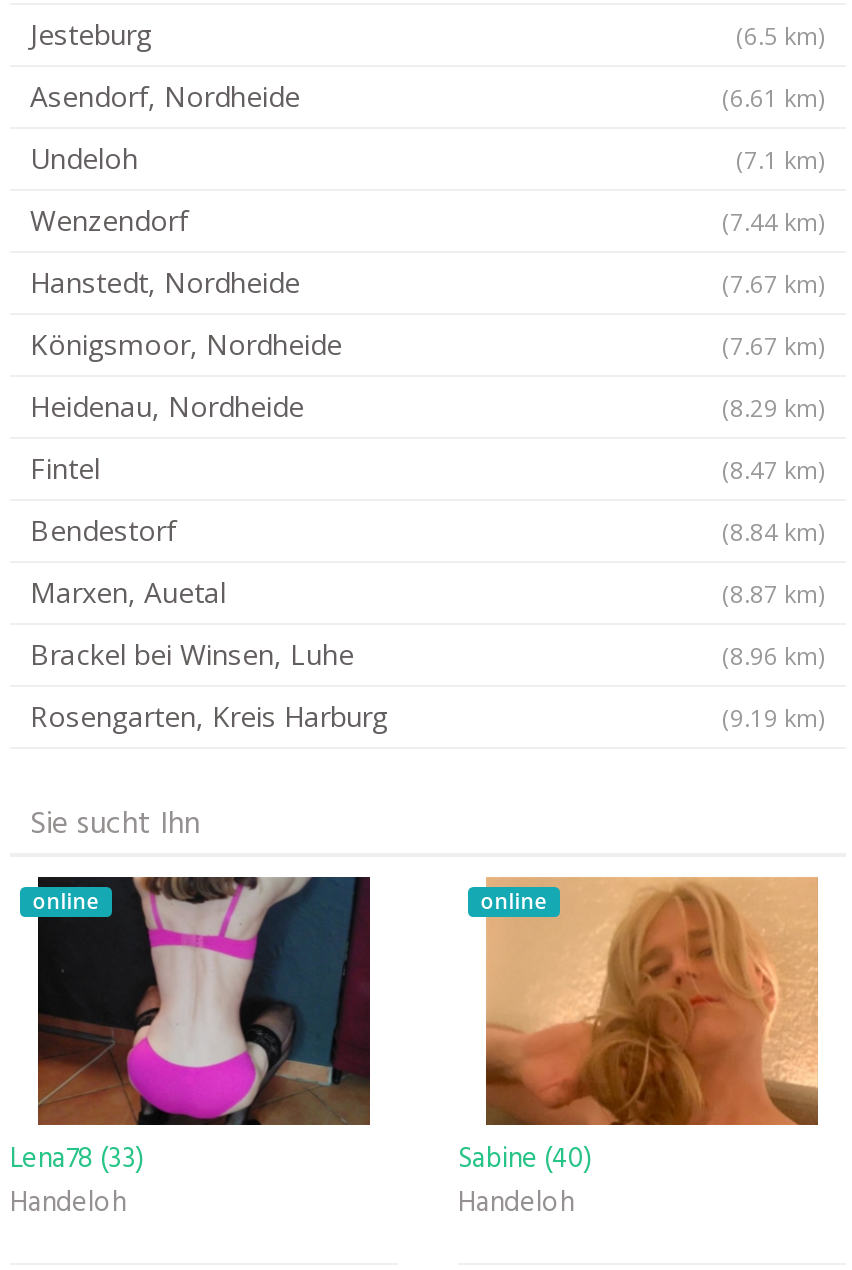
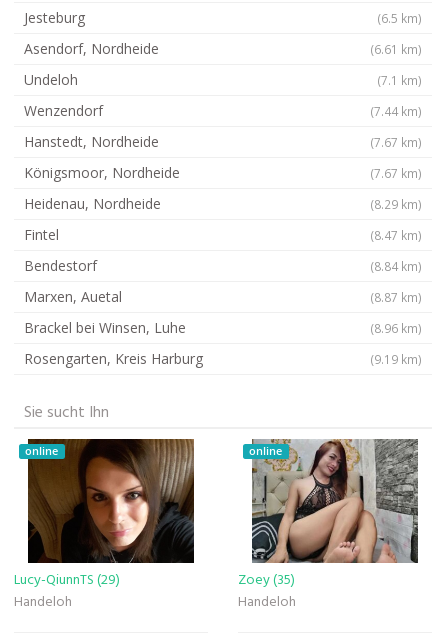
[10,875,370,1182] [image] | Lena78 (33) -> [14,439,194,591] [image] | Lucy-QiunnTS (29)
[458,875,820,1182] [image] | Sabine (40) -> [238,438,419,591] [image] | Zoey (35)

